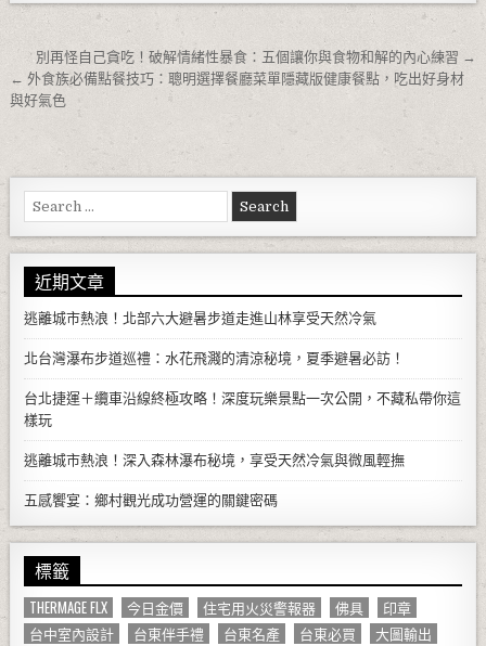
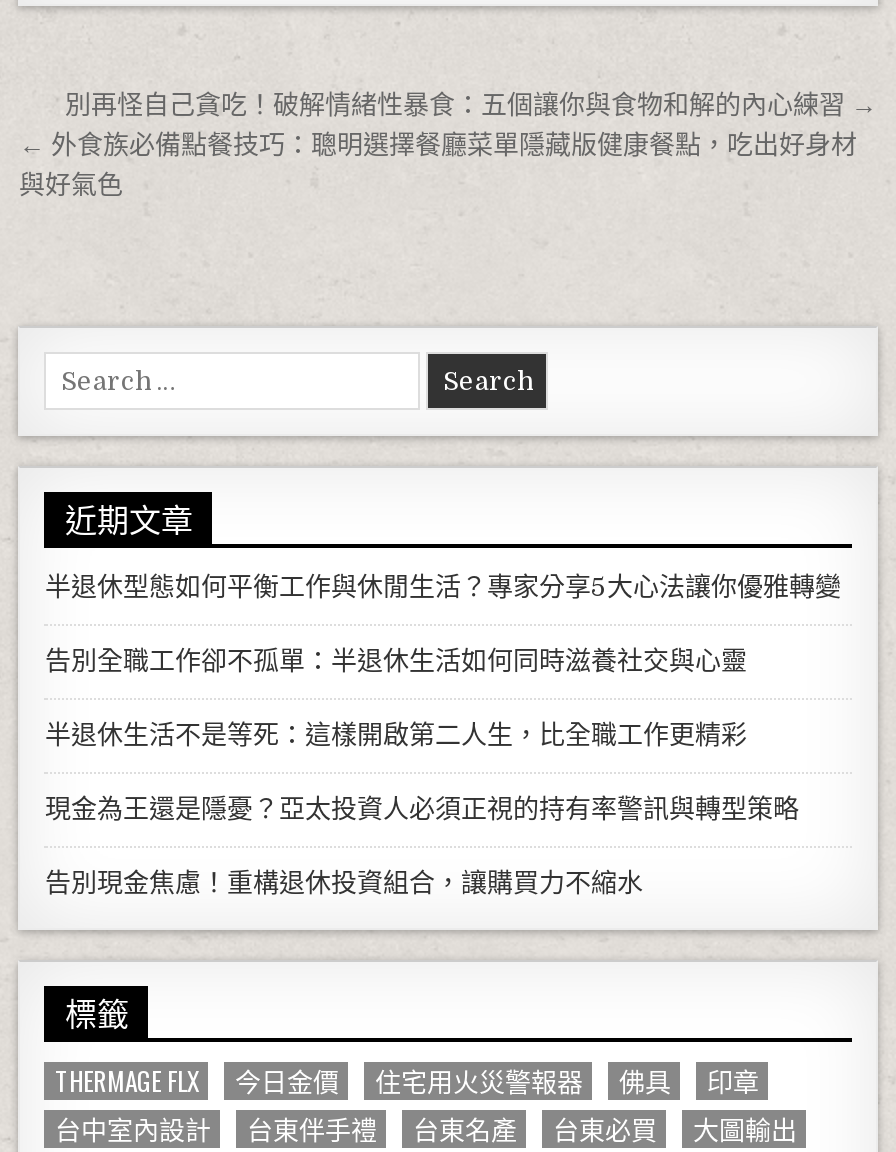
[24,309,377,326] 逃離城市熱浪！北部六大避暑步道走進山林享受天然冷氣 -> [45,571,841,601] 半退休型態如何平衡工作與休閒生活？專家分享5大心法讓你優雅轉變
[24,350,405,366] 北台灣瀑布步道巡禮：水花飛濺的清涼秘境，夏季避暑必訪！ -> [45,645,747,675] 告別全職工作卻不孤單：半退休生活如何同時滋養社交與心靈
[24,390,462,428] 台北捷運＋纜車沿線終極攻略！深度玩樂景點一次公開，不藏私帶你這 | 樣玩 -> [45,719,747,749] 半退休生活不是等死：這樣開啟第二人生，比全職工作更精彩
[24,451,405,468] 逃離城市熱浪！深入森林瀑布秘境，享受天然冷氣與微風輕撫 -> [45,793,799,823] 現金為王還是隱憂？亞太投資人必須正視的持有率警訊與轉型策略
[24,492,278,508] 五感饗宴：鄉村觀光成功營運的關鍵密碼 -> [45,867,643,897] 告別現金焦慮！重構退休投資組合，讓購買力不縮水

